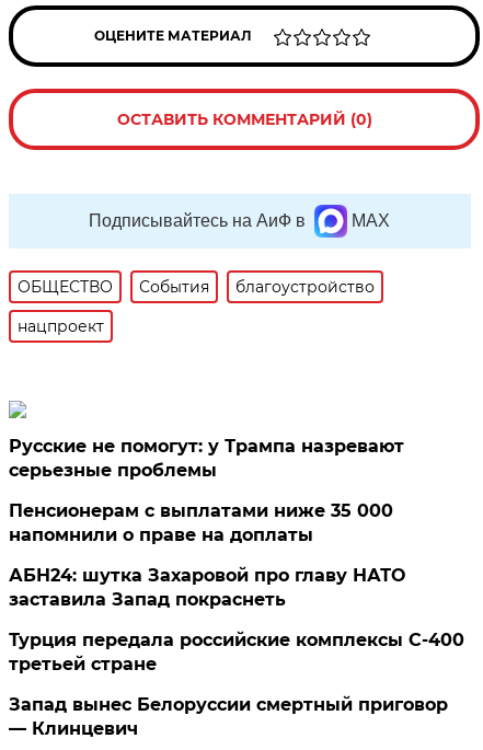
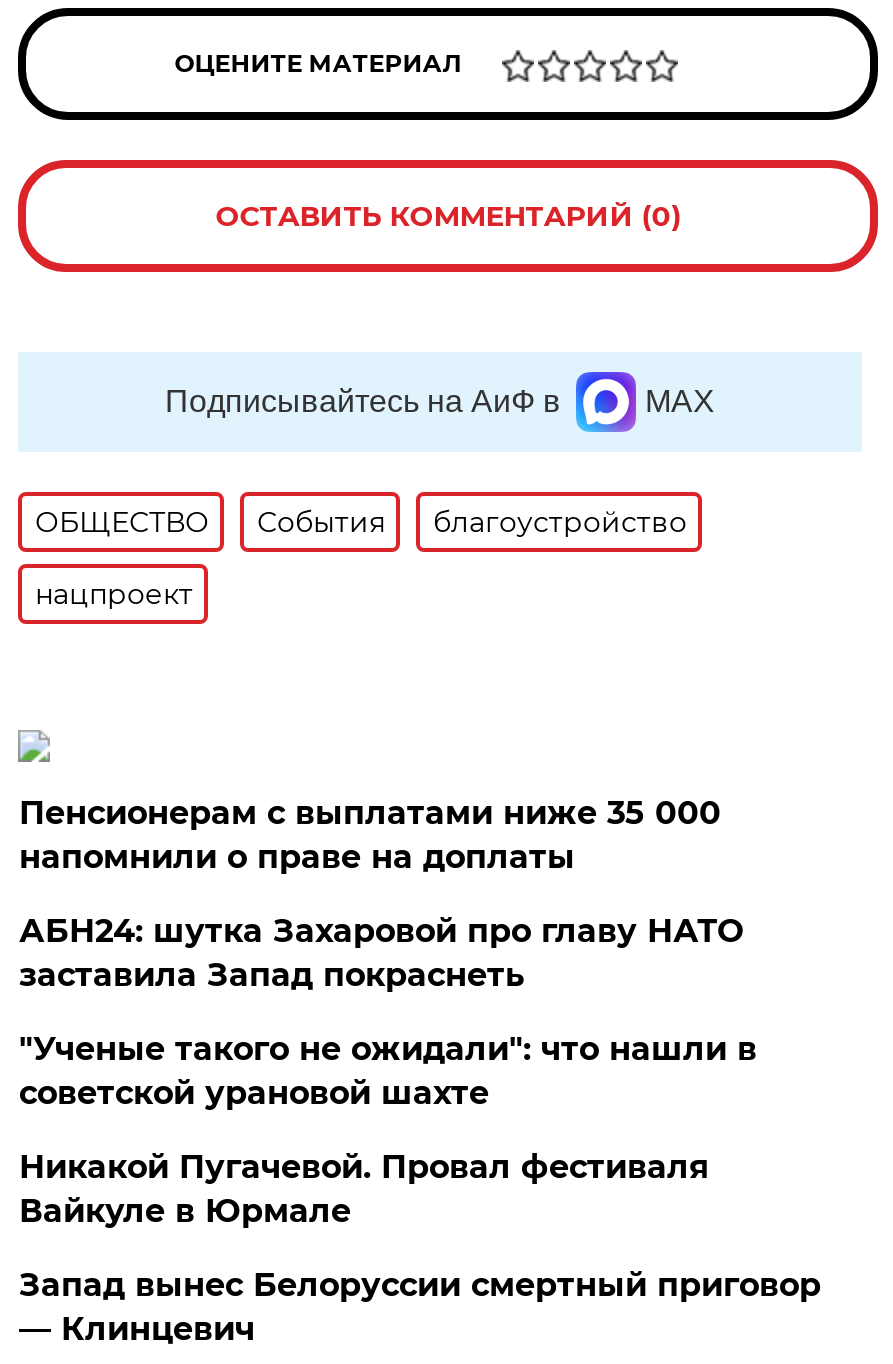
[9,436,405,481] Русские не помогут: у Трампа назревают | серьезные проблемы -> none
moved [9,500,406,610] -> [19,794,743,994]: Пенсионерам с выплатами ниже 35 000 | напомнили о праве на доплаты | АБН24: шутка Захаровой про главу НАТО | заставила Запад покраснеть
[9,630,465,674] Турция передала российские комплексы С-400 | третьей стране -> [19,1030,757,1230] "Ученые такого не ожидали": что нашли в | советской урановой шахте | Никакой Пугачевой. Провал фестиваля | Вайкуле в Юрмале

